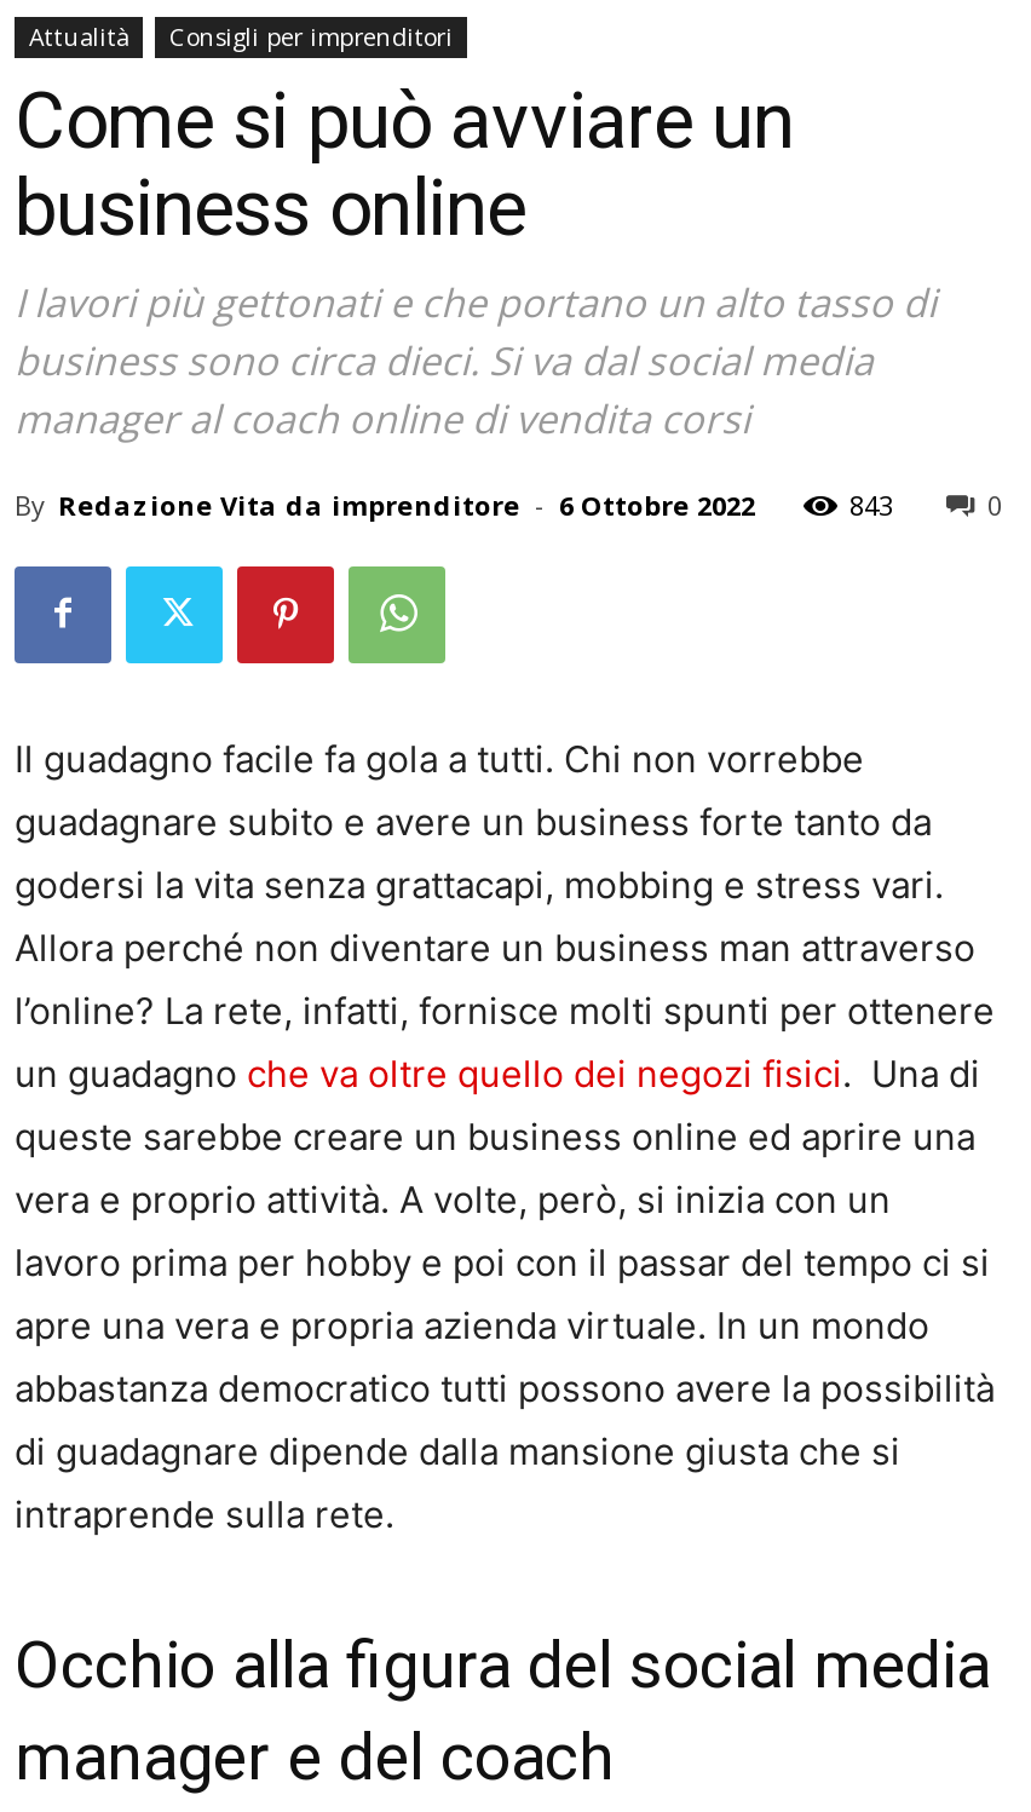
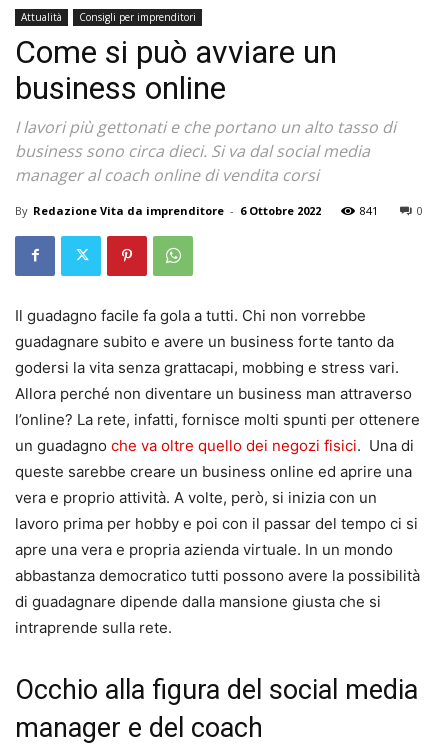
[849,486,893,522] 843 -> [360,203,378,218] 841

